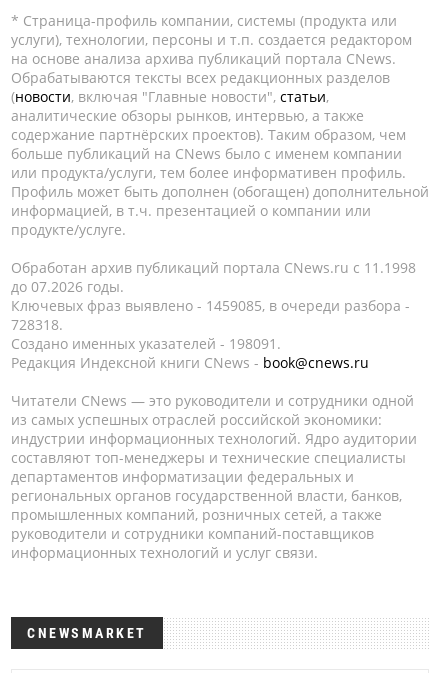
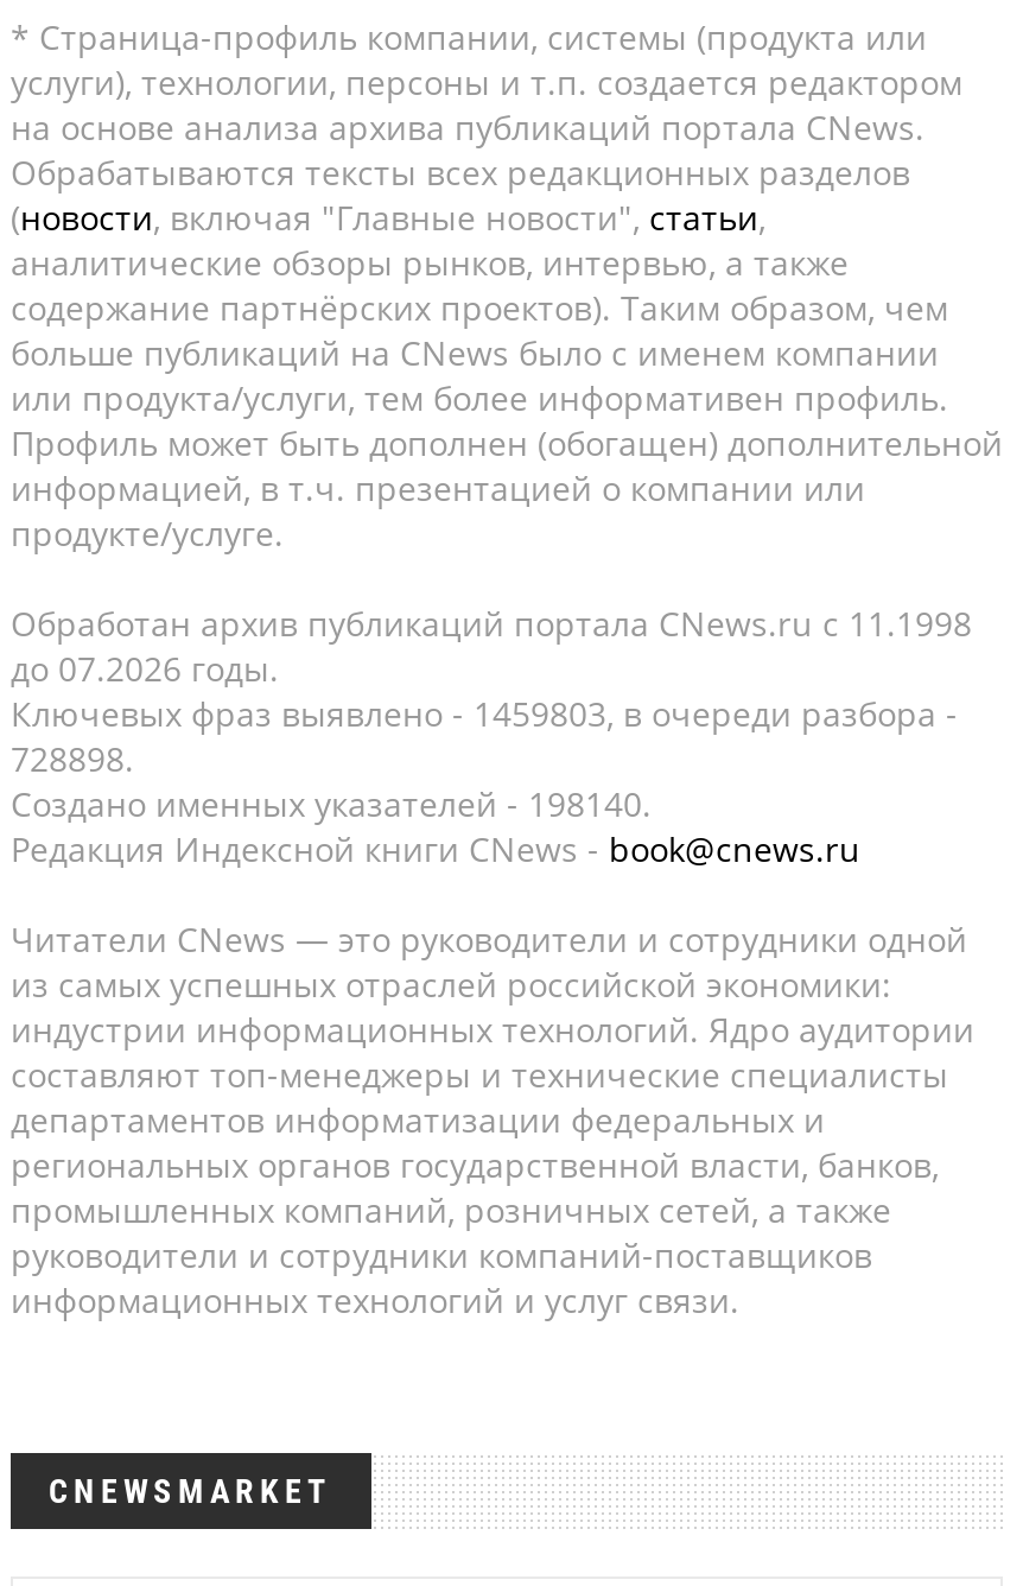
[11,296,410,315] Ключевых фраз выявлено - 1459085, в очереди разбора - -> [11,691,958,736] Ключевых фраз выявлено - 1459803, в очереди разбора -
[11,315,63,334] 728318. -> [11,736,134,781] 728898.
[11,334,281,353] Создано именных указателей - 198091. -> [11,781,652,826] Создано именных указателей - 198140.

